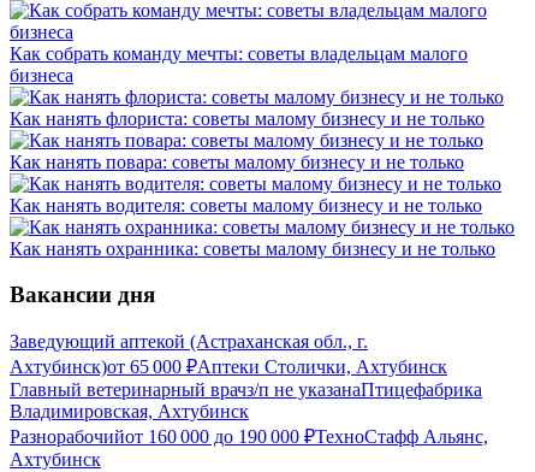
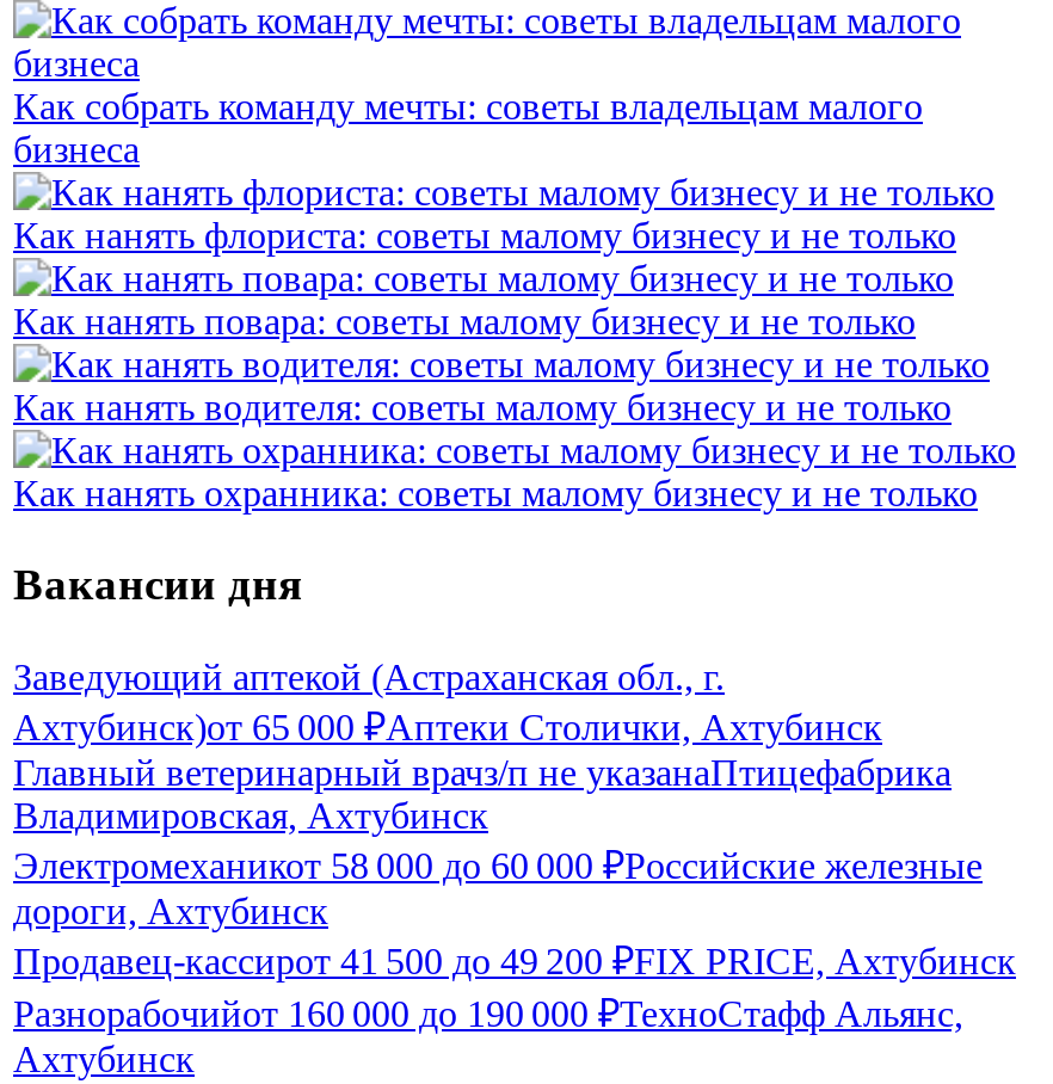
none -> [13,845,1016,982] Электромеханикот 58 000 до 60 000 ₽Российские железные | дороги, Ахтубинск | Продавец-кассирот 41 500 до 49 200 ₽FIX PRICE, Ахтубинск

